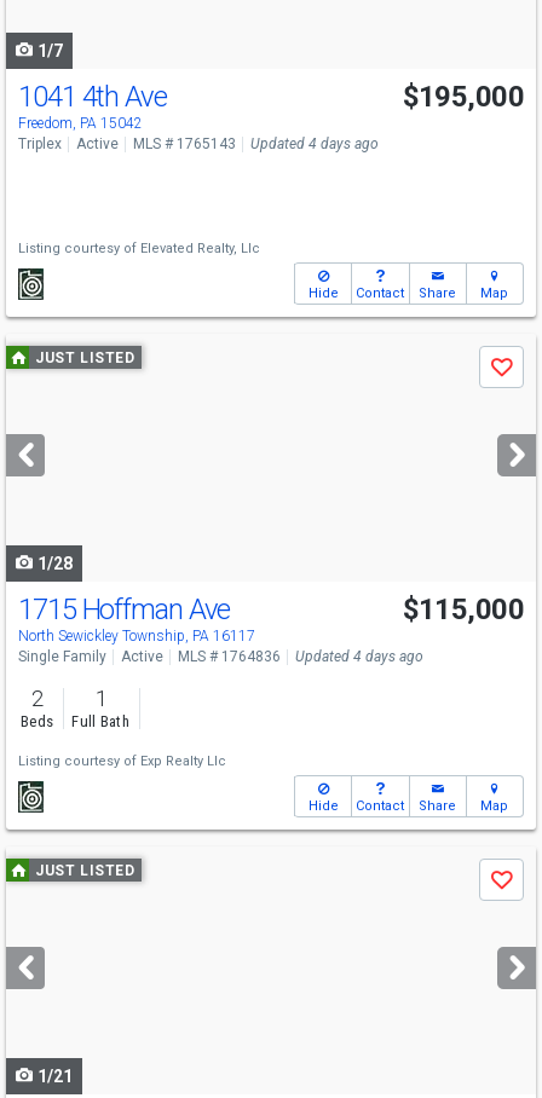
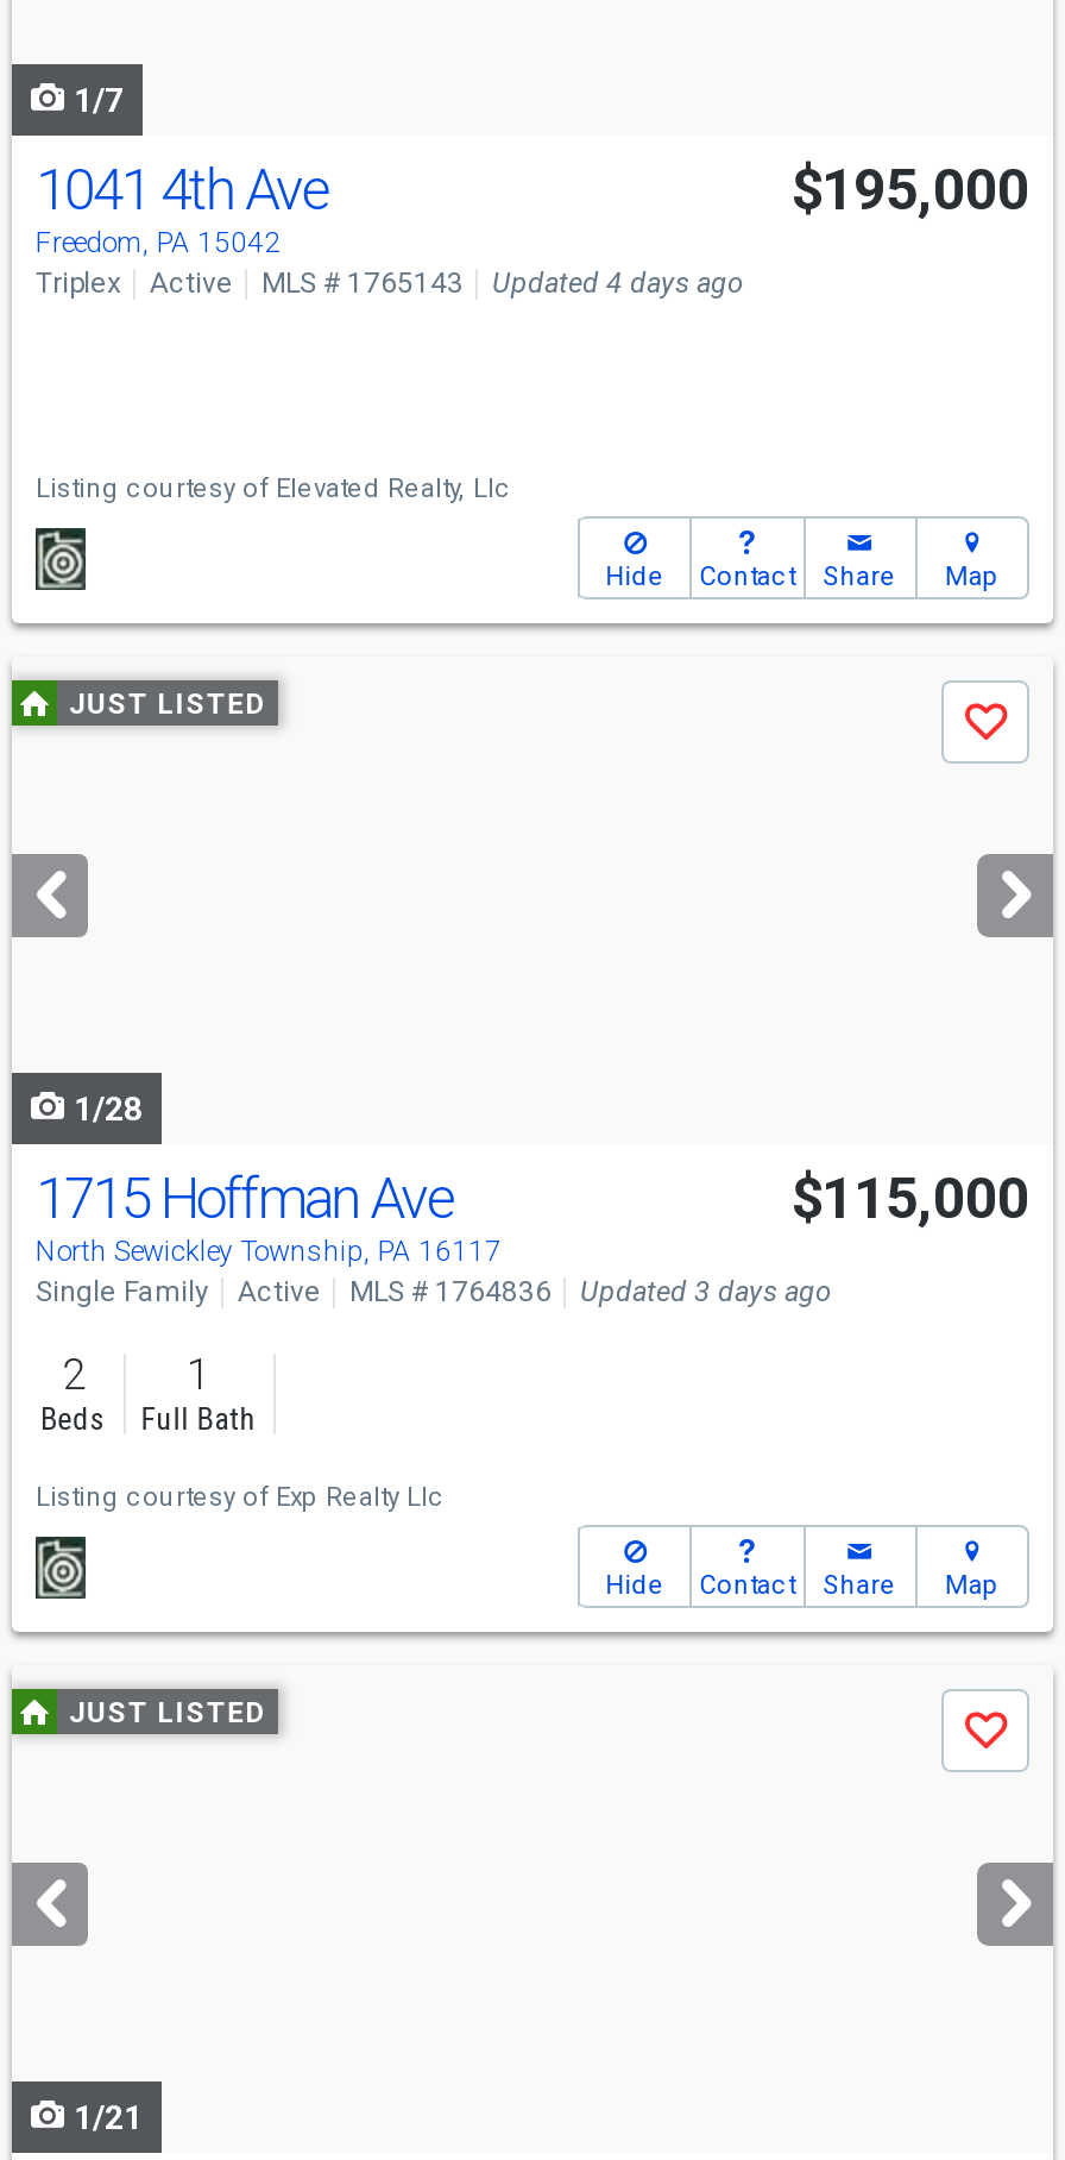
[295,648,423,665] Updated 4 days ago -> [580,1275,832,1308] Updated 3 days ago

